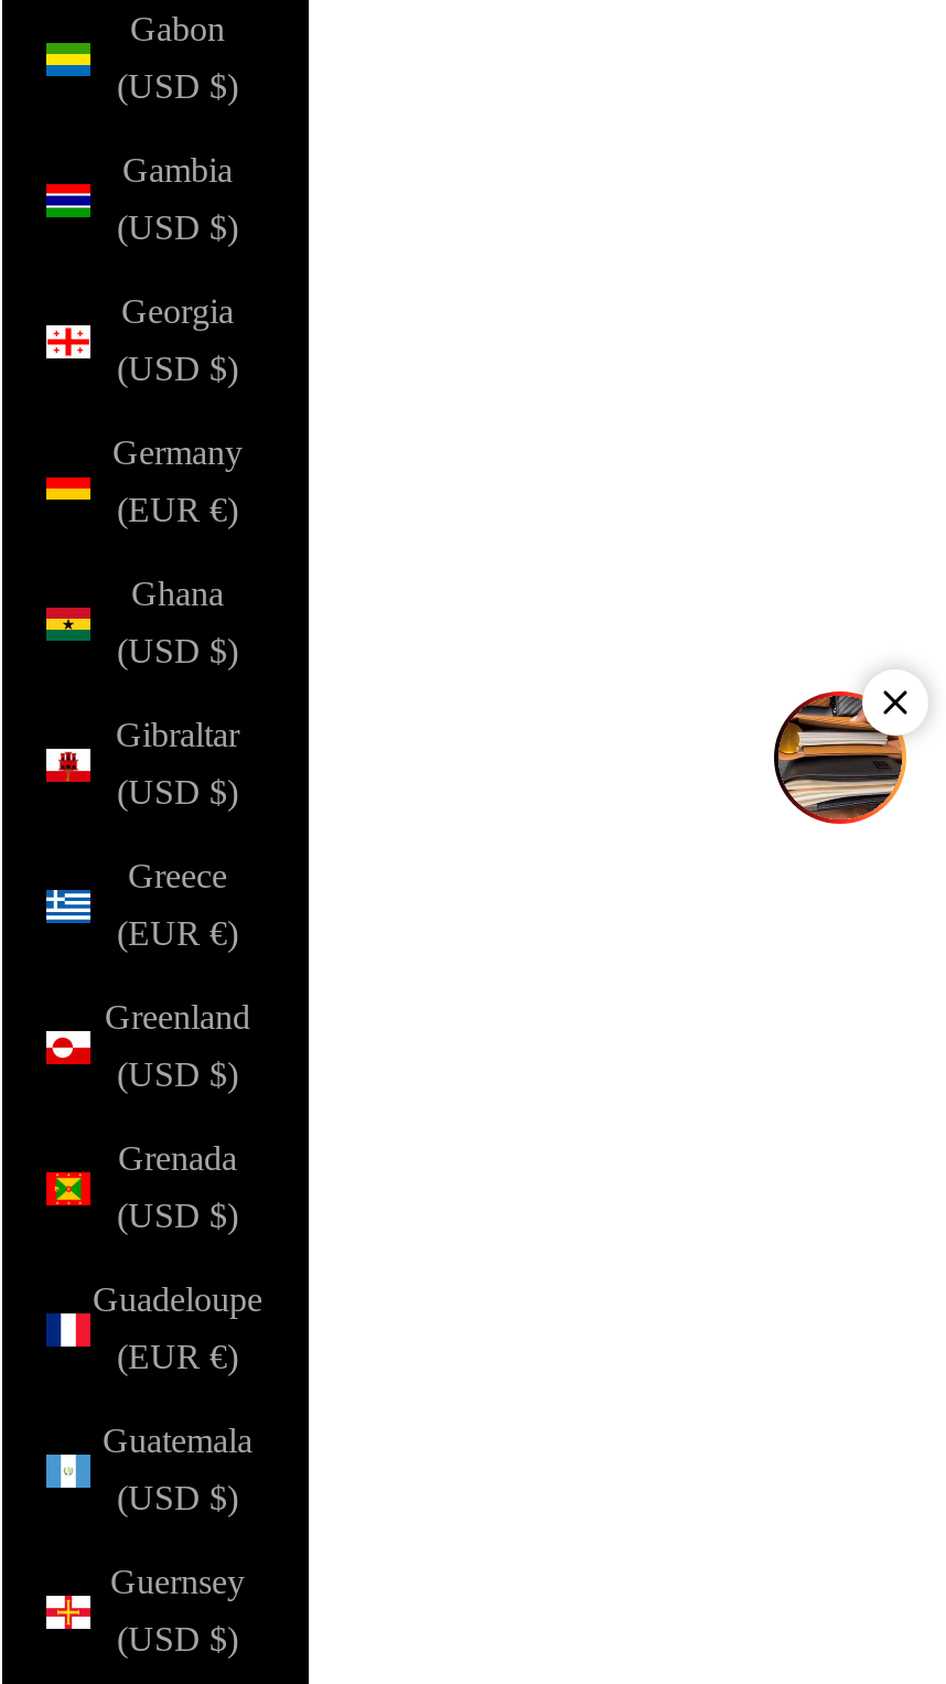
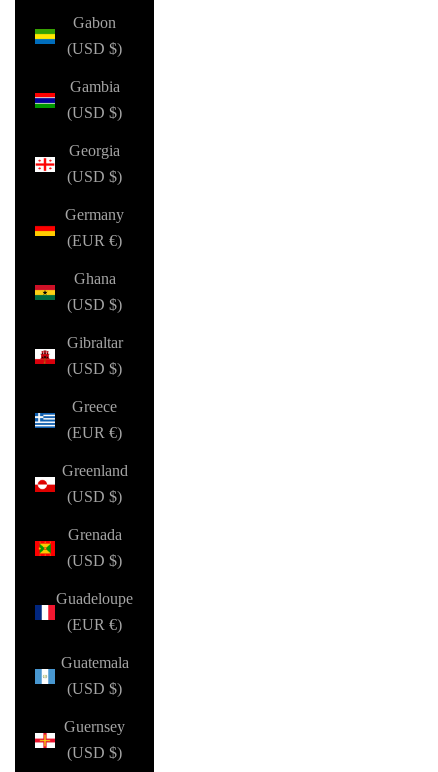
[772,689,909,826] [image] -> none

